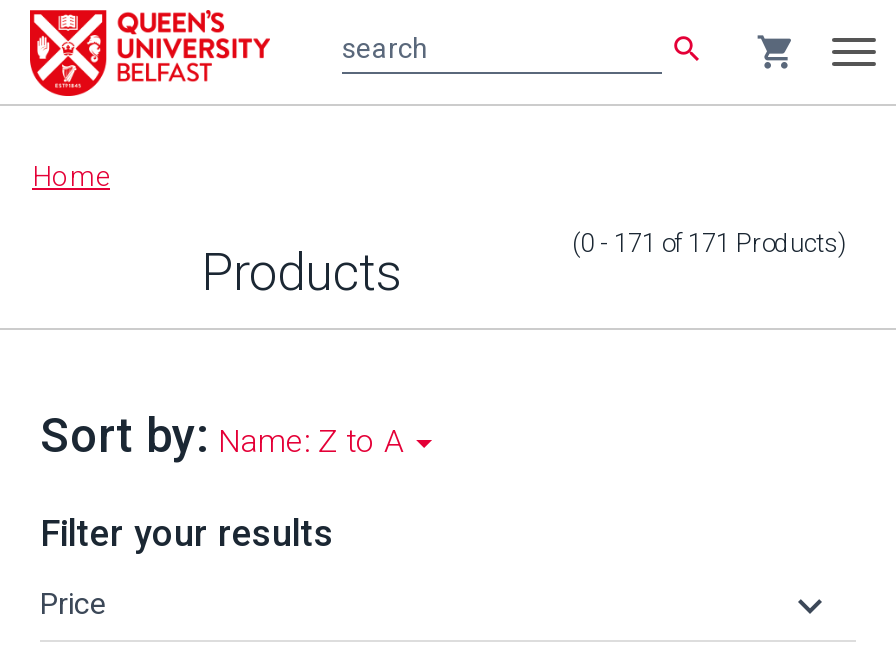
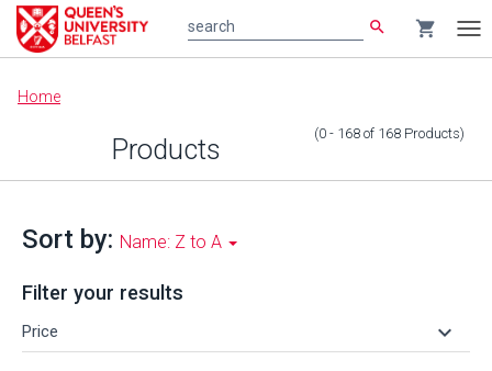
[572,228,846,258] (0 - 171 of 171 Products) -> [314,125,465,142] (0 - 168 of 168 Products)

